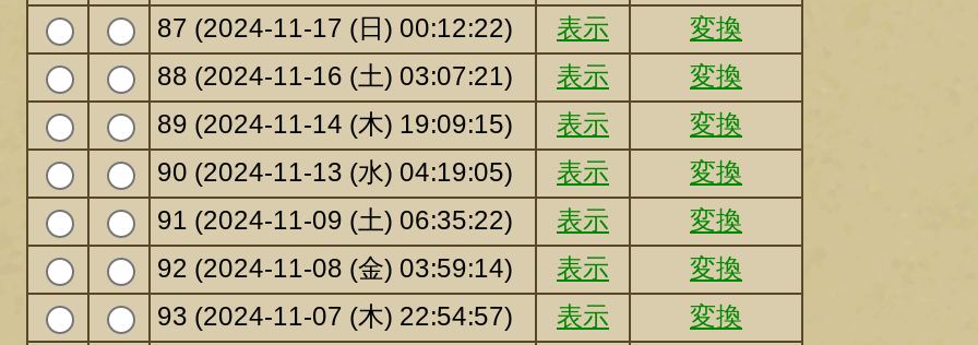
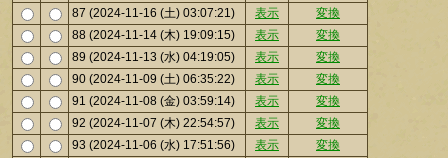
[157,13,609,44] 87 (2024-11-17 (日) 00:12:22) 表示 -> [72,6,279,20] 87 (2024-11-16 (土) 03:07:21) 表示
[157,61,609,92] 88 (2024-11-16 (土) 03:07:21) 表示 -> [72,28,279,42] 88 (2024-11-14 (木) 19:09:15) 表示
[157,109,609,140] 89 (2024-11-14 (木) 19:09:15) 表示 -> [72,50,279,64] 89 (2024-11-13 (水) 04:19:05) 表示
[157,157,609,188] 90 (2024-11-13 (水) 04:19:05) 表示 -> [72,72,279,86] 90 (2024-11-09 (土) 06:35:22) 表示
[157,205,609,236] 91 (2024-11-09 (土) 06:35:22) 表示 -> [72,94,279,108] 91 (2024-11-08 (金) 03:59:14) 表示
[157,253,609,284] 92 (2024-11-08 (金) 03:59:14) 表示 -> [72,116,279,130] 92 (2024-11-07 (木) 22:54:57) 表示
[157,301,609,332] 93 (2024-11-07 (木) 22:54:57) 表示 -> [72,138,279,152] 93 (2024-11-06 (水) 17:51:56) 表示

